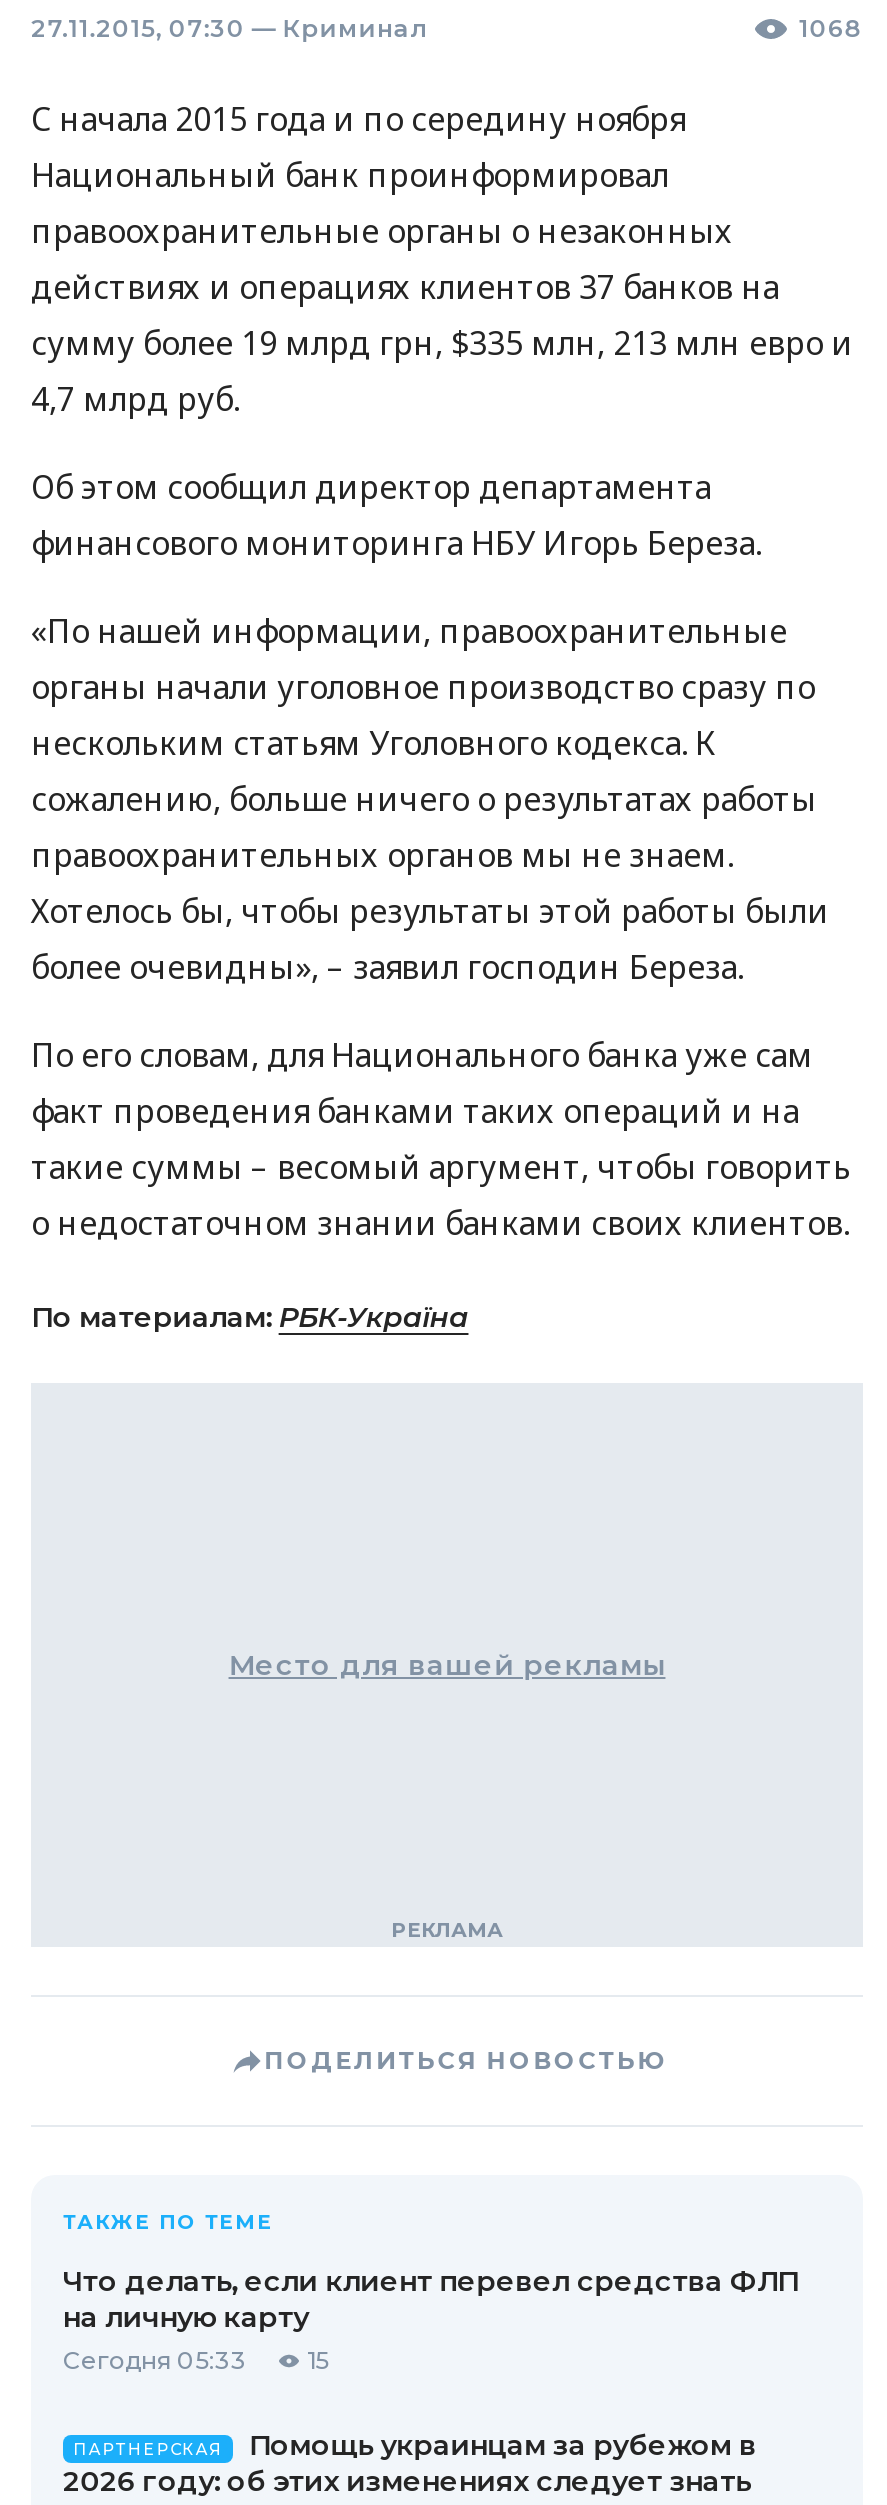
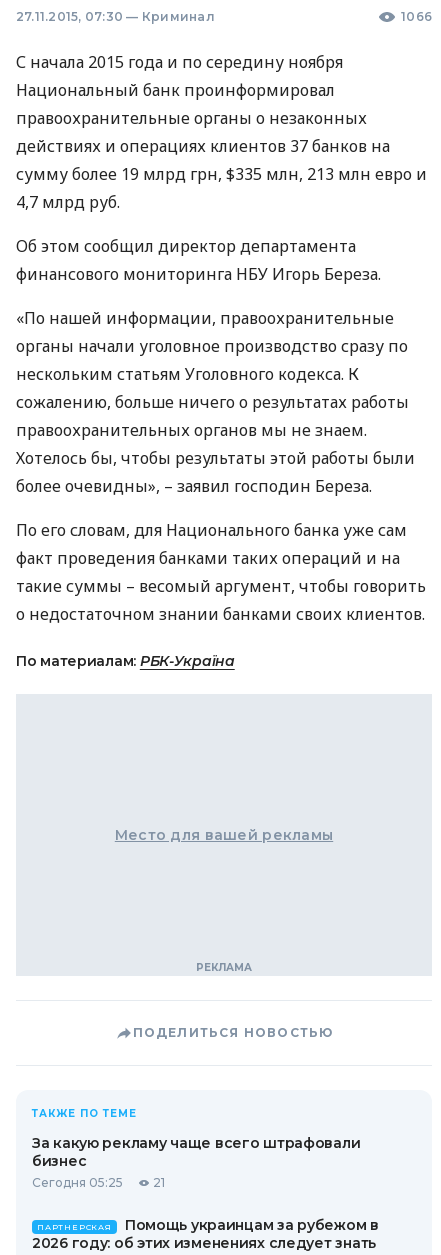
[799,13,863,43] 1068 -> [401,9,432,24] 1066
[63,2263,798,2375] Что делать, если клиент перевел средства ФЛП | на личную карту | Сегодня 05:33 | 15 -> [32,1134,360,1190] За какую рекламу чаще всего штрафовали | бизнес | Сегодня 05:25 | 21

